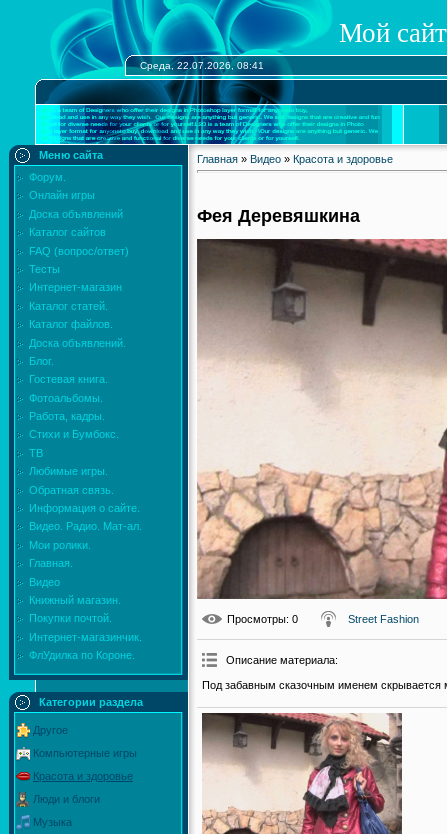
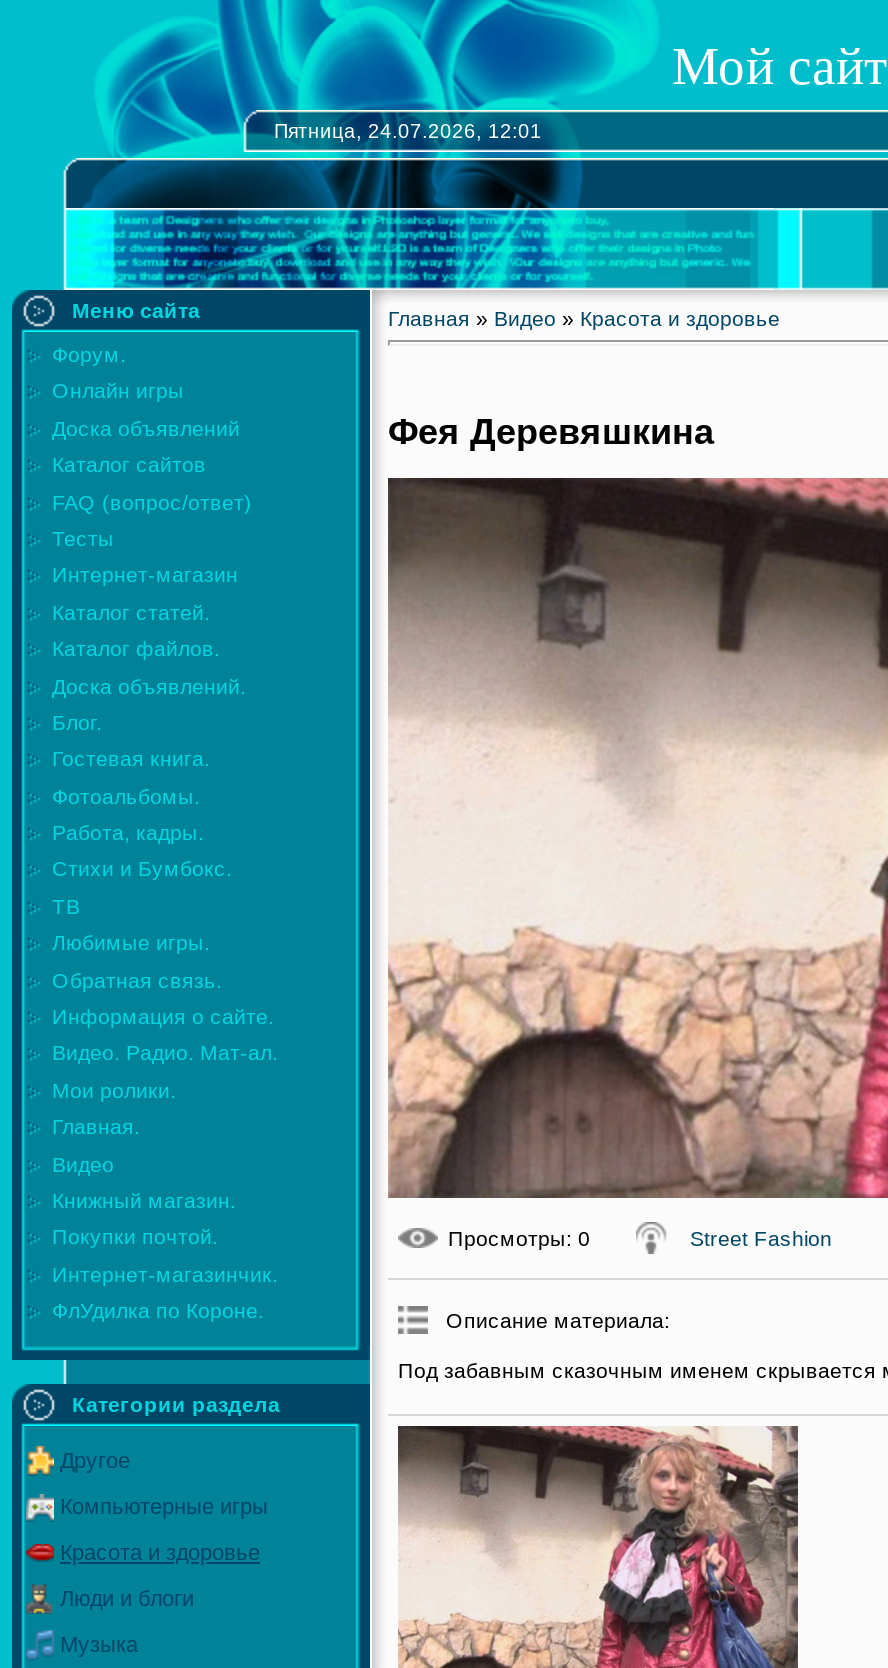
[140,60,264,71] Среда, 22.07.2026, 08:41 -> [274,120,542,142] Пятница, 24.07.2026, 12:01

